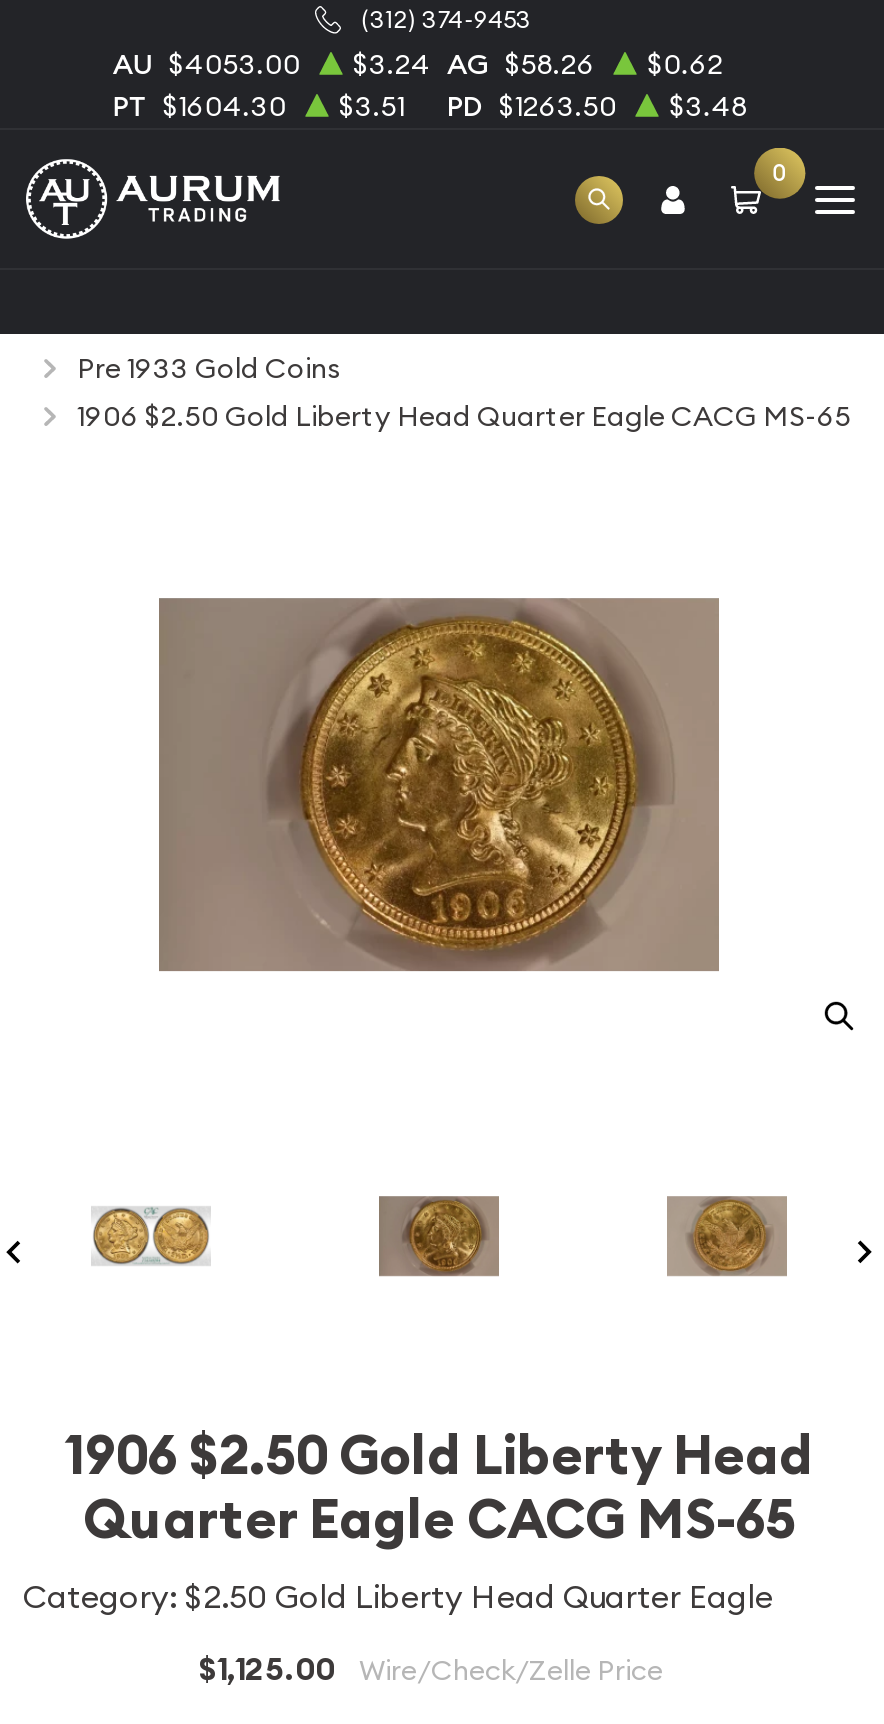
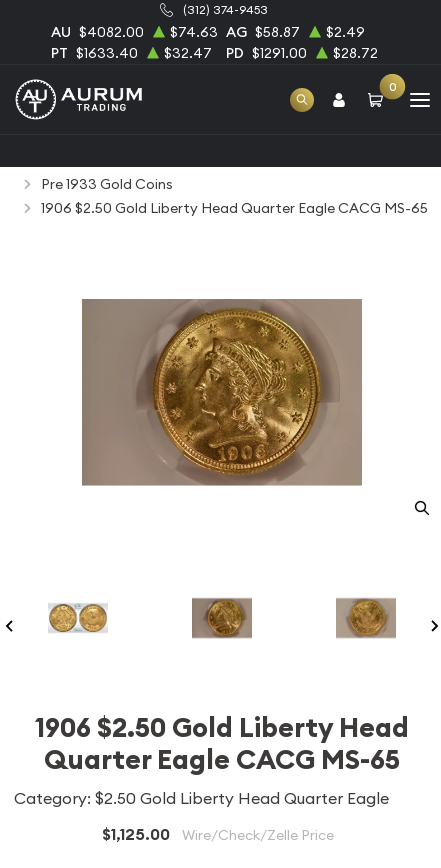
[113,45,301,81] AU $4053.00 -> [51,22,144,40] AU $4082.00
[353,45,595,81] $3.24 AG $58.26 -> [170,22,300,40] $74.63 AG $58.87
[647,45,723,81] $0.62 -> [326,22,365,40] $2.49
[113,87,287,123] PT $1604.30 -> [51,43,138,61] PT $1633.40
[339,87,405,123] $3.51 -> [164,43,212,61] $32.47
[447,87,617,123] PD $1263.50 -> [226,43,307,61] PD $1291.00
[669,87,747,123] $3.48 -> [333,43,378,61] $28.72

